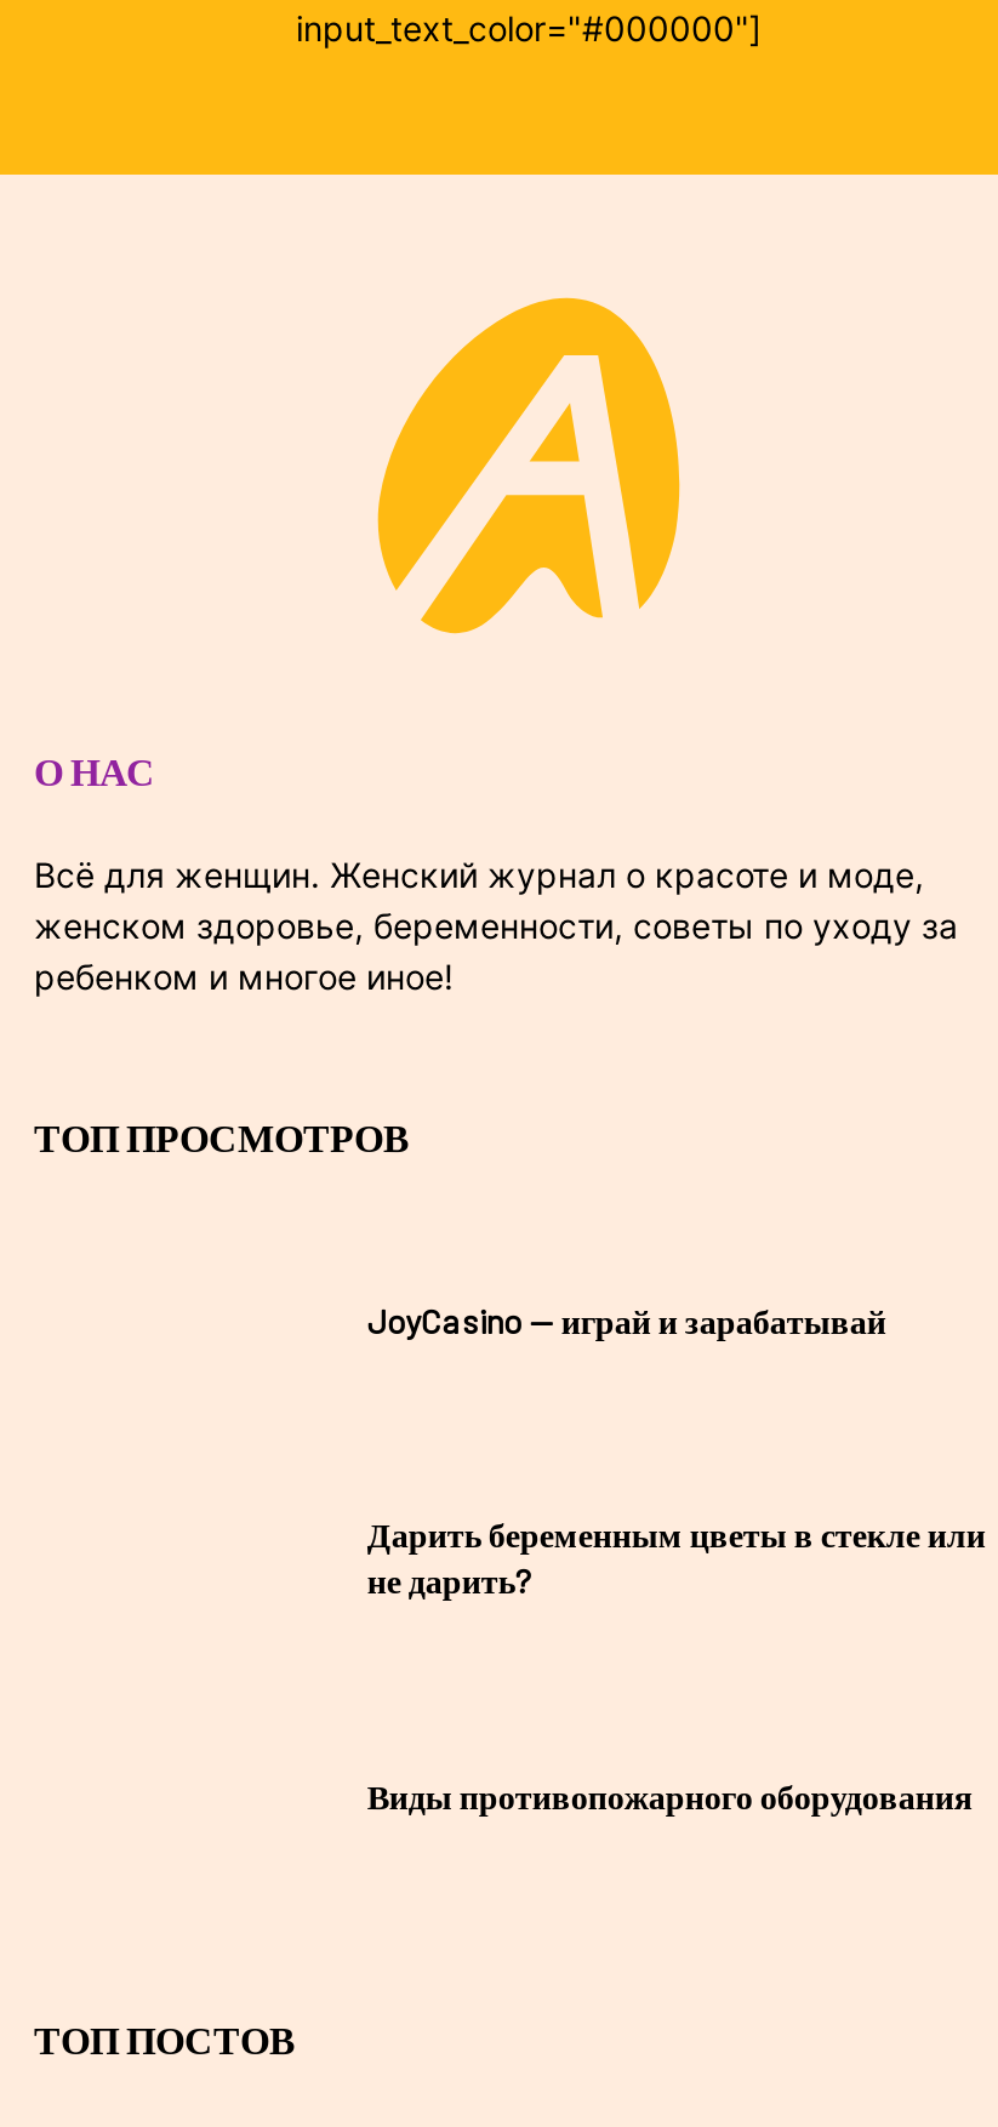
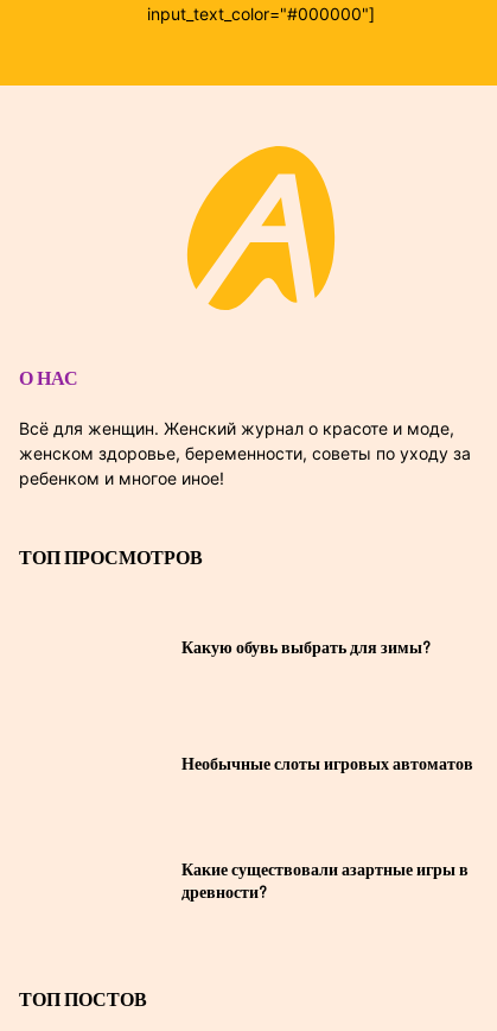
[367,1299,886,1340] JoyCasino — играй и зарабатывай -> [182,636,431,656] Какую обувь выбрать для зимы?
[367,1515,986,1602] Дарить беременным цветы в стекле или | не дарить? -> [182,753,474,773] Необычные слоты игровых автоматов
[367,1776,974,1817] Виды противопожарного оборудования -> [182,859,469,901] Какие существовали азартные игры в | древности?

